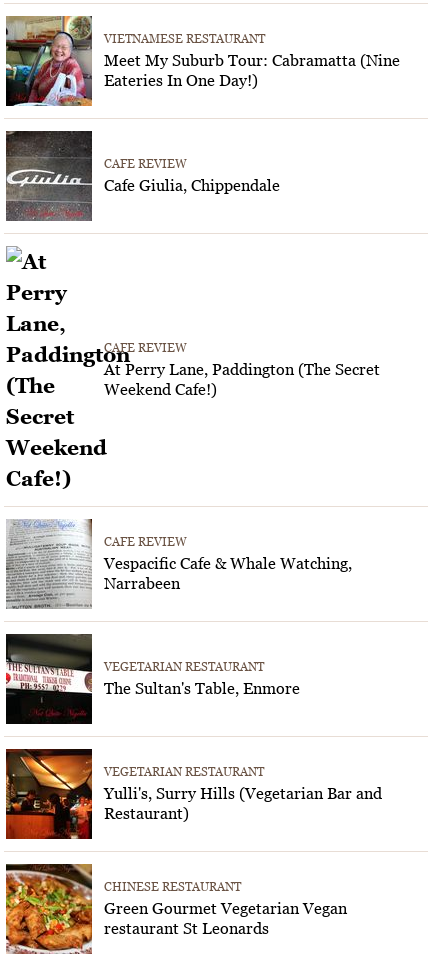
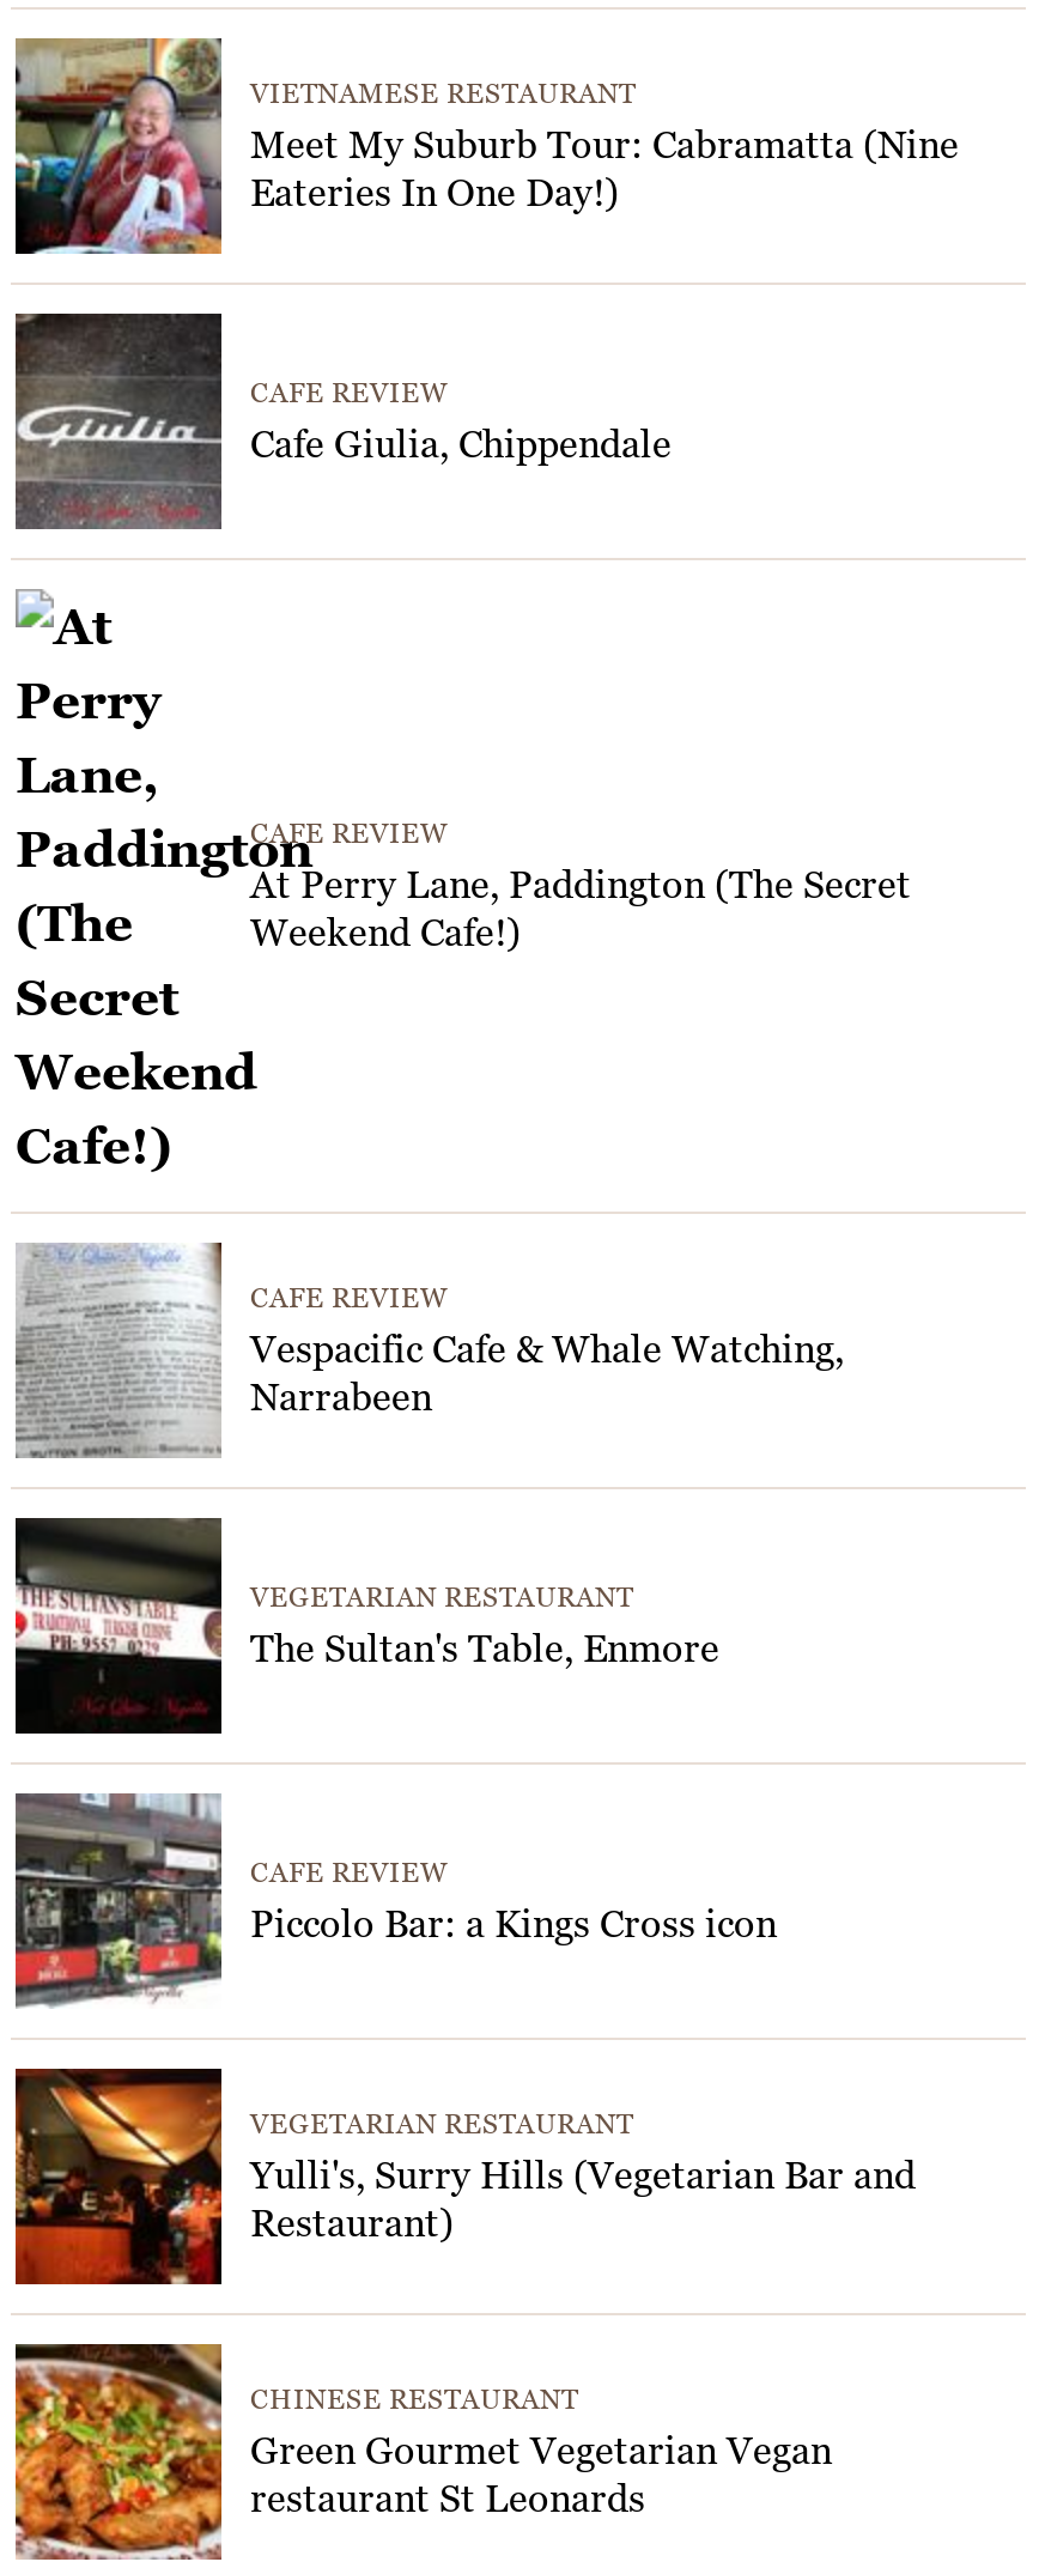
none -> [13,1793,777,2009] [image] | CAFE REVIEW | Piccolo Bar: a Kings Cross icon

